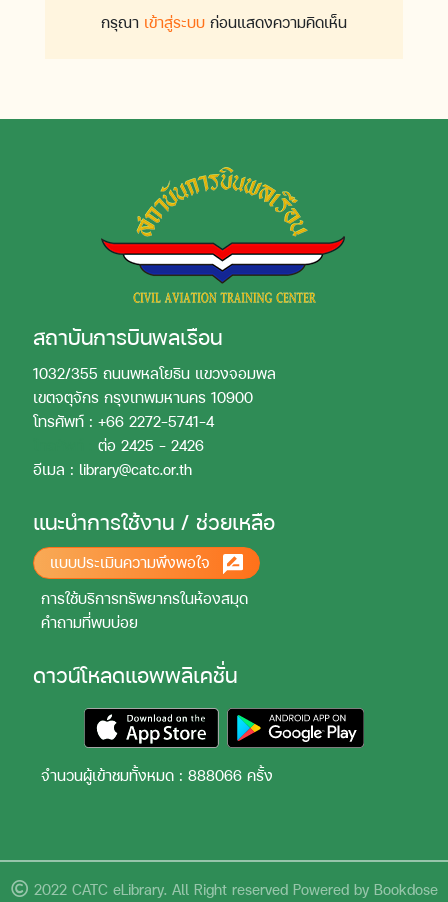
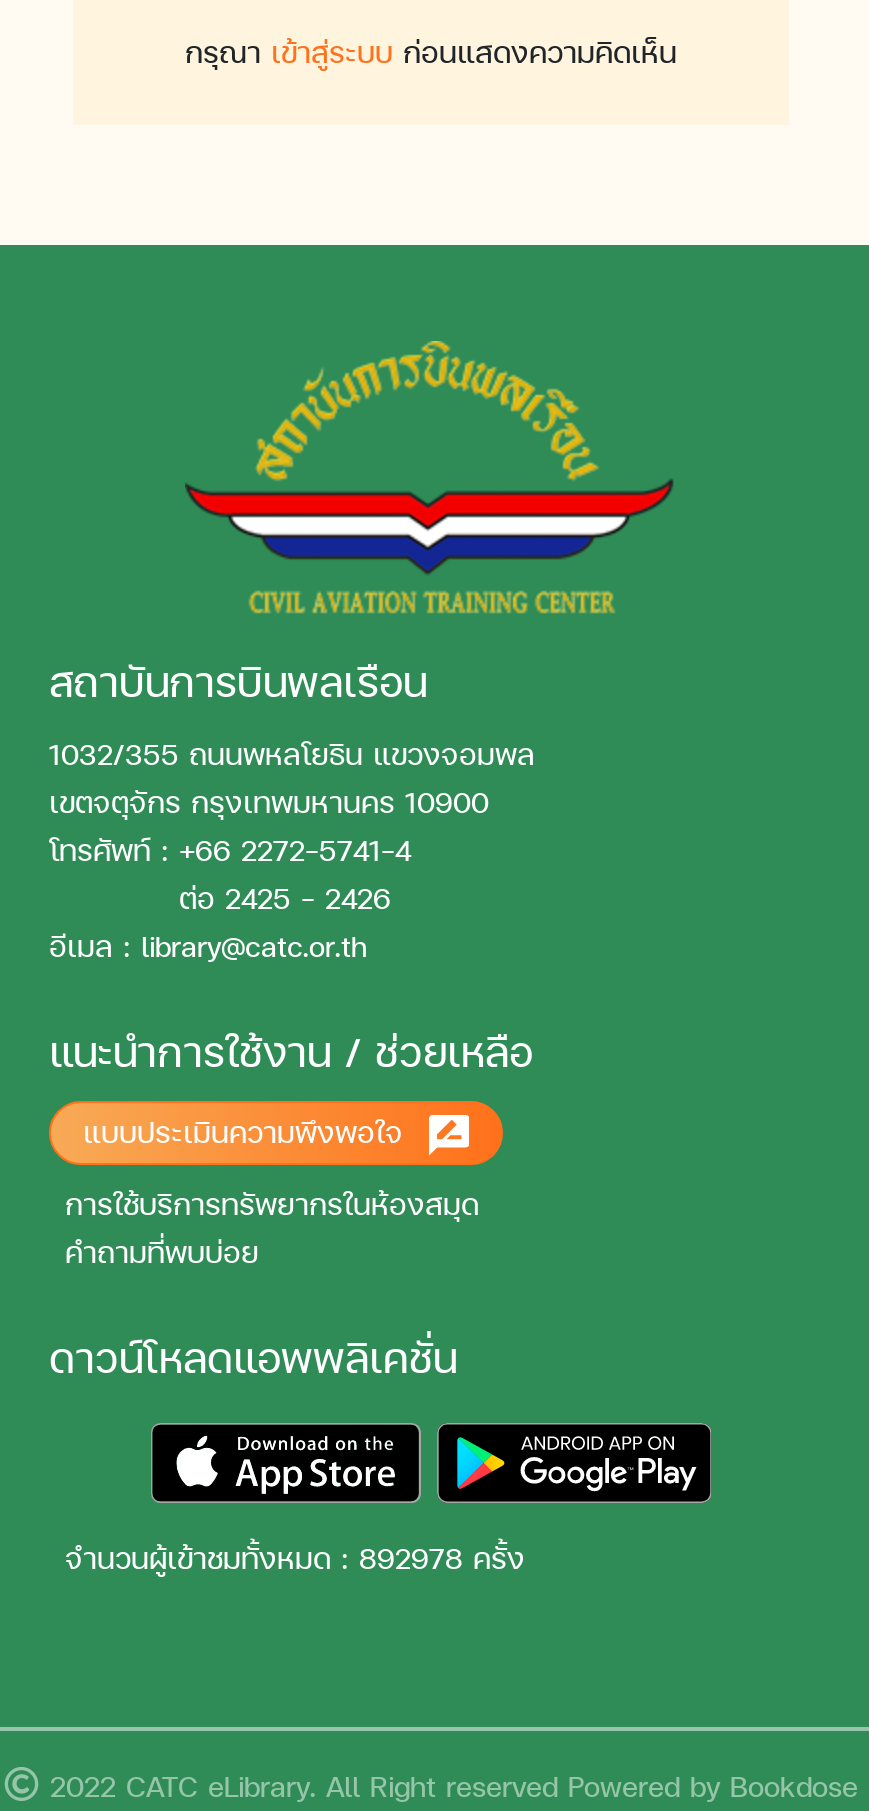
[41,766,273,785] จำนวนผู้เข้าชมทั้งหมด : 888066 ครั้ง -> [65,1539,525,1577] จำนวนผู้เข้าชมทั้งหมด : 892978 ครั้ง

